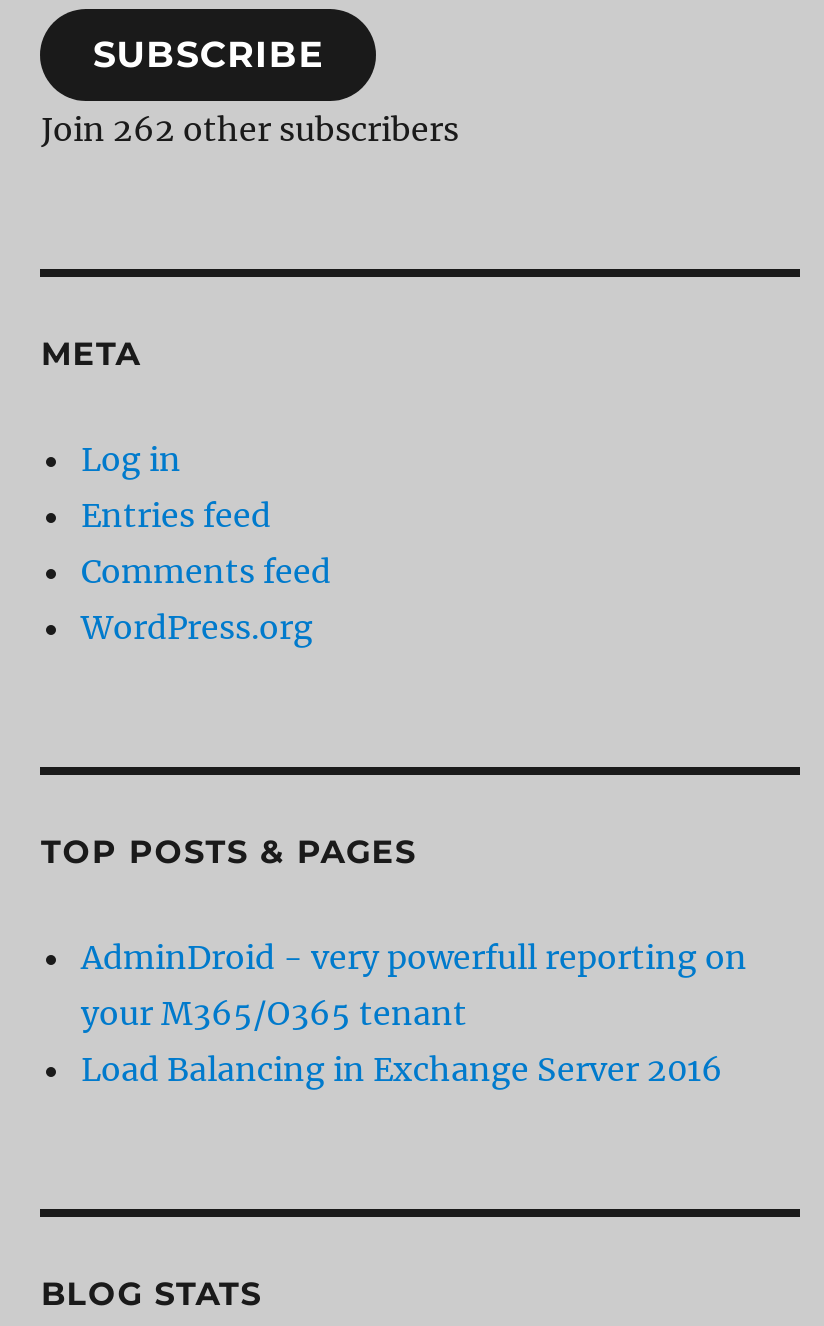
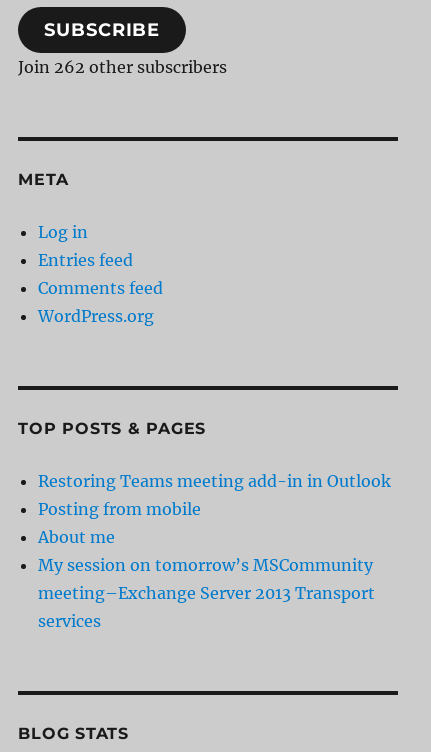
[81,937,747,1089] AdminDroid - very powerfull reporting on | your M365/O365 tenant | Load Balancing in Exchange Server 2016 -> [38,471,391,631] Restoring Teams meeting add-in in Outlook | Posting from mobile | About me | My session on tomorrow’s MSCommunity | meeting–Exchange Server 2013 Transport | services

